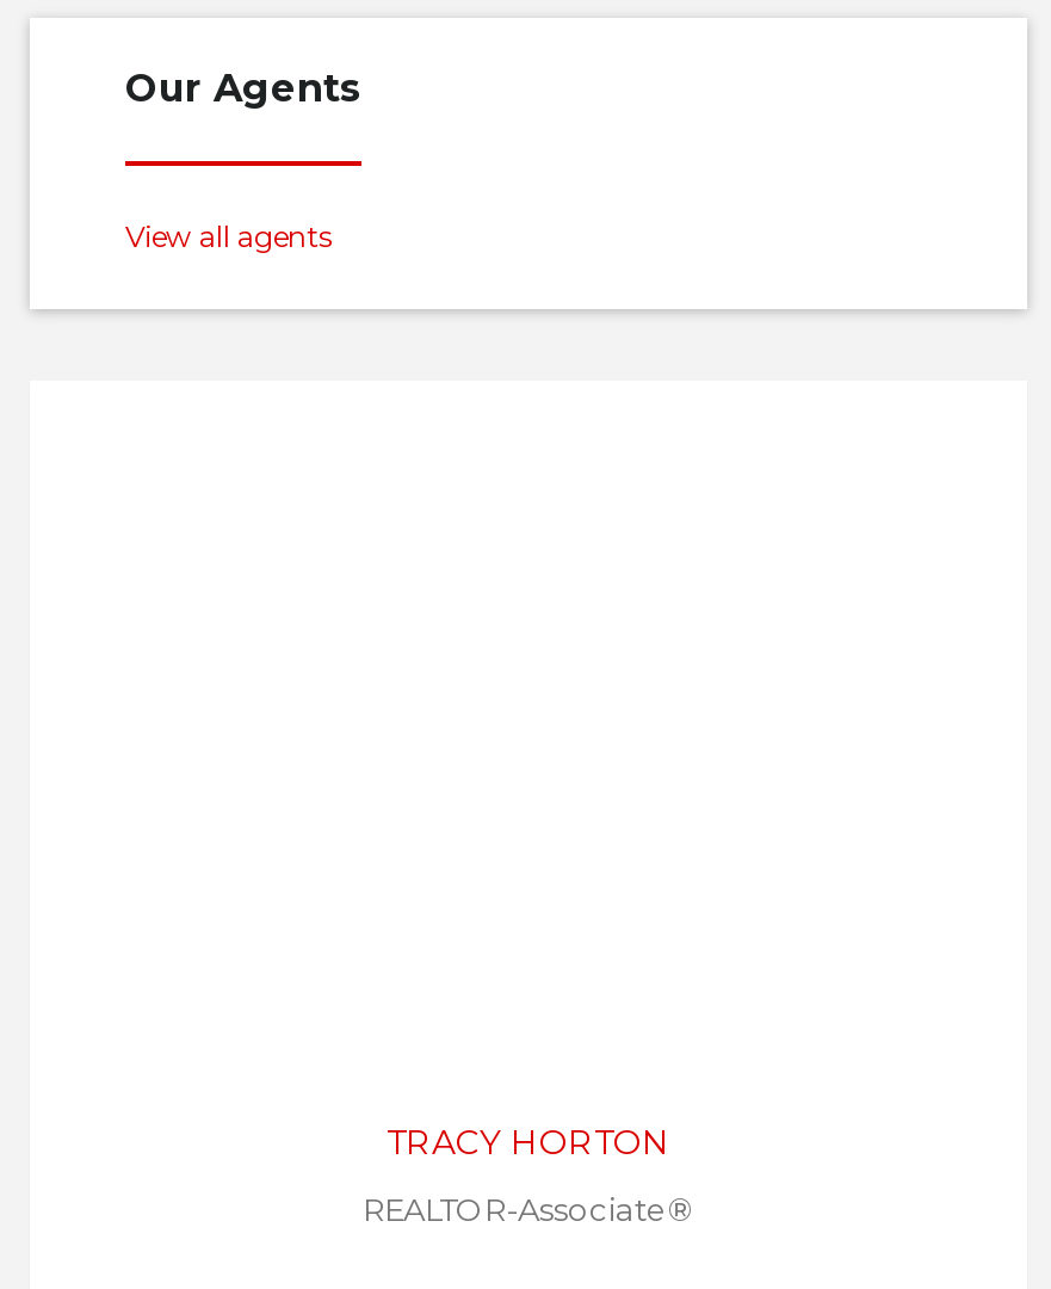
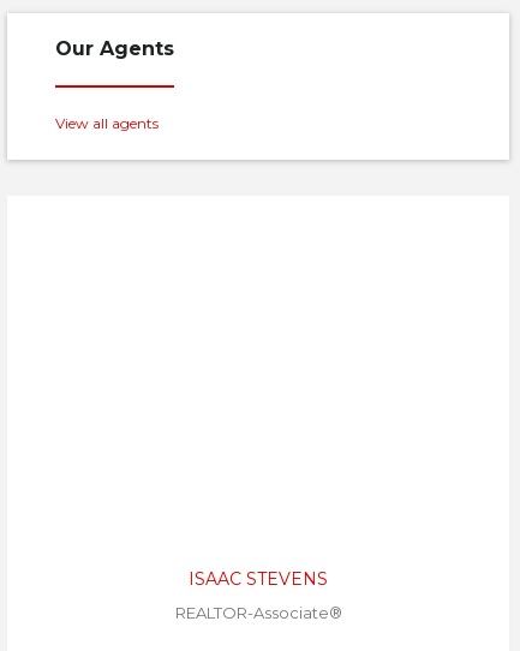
[387,1121,670,1164] TRACY HORTON -> [189,568,328,590] ISAAC STEVENS

